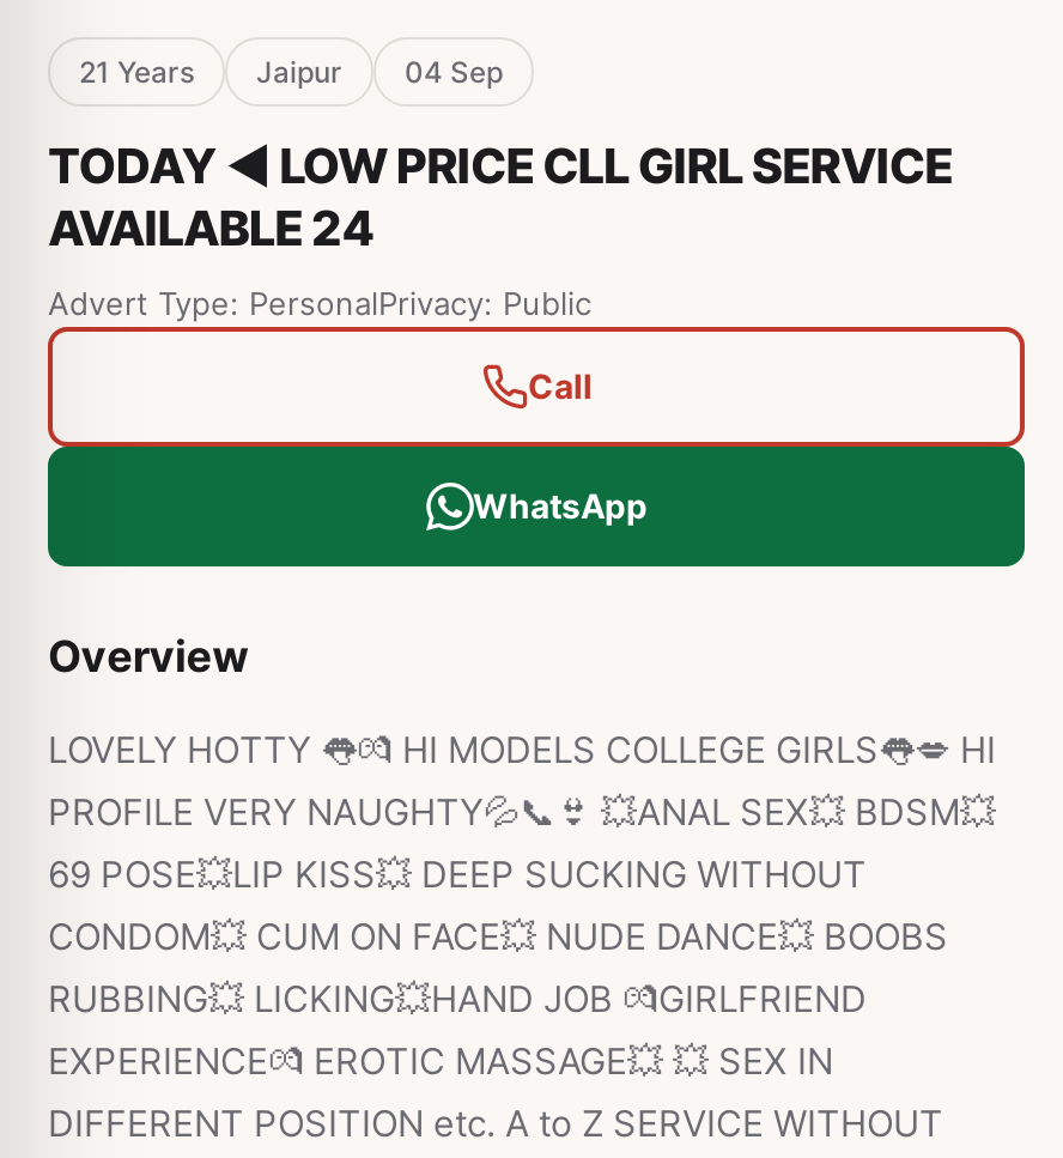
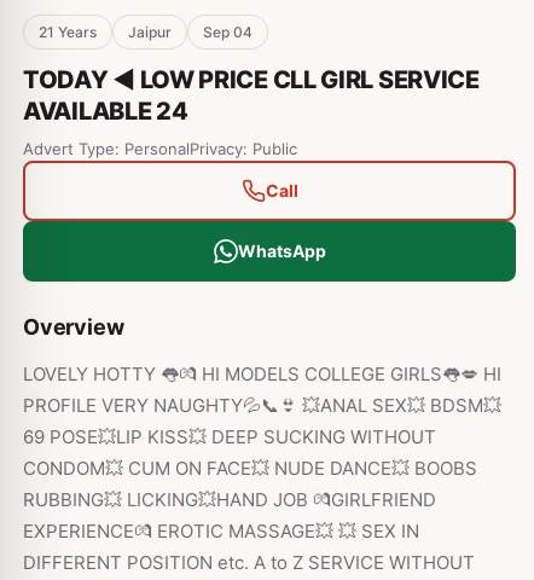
[79,54,503,90] 21 Years Jaipur 04 Sep -> [39,23,253,41] 21 Years Jaipur Sep 04

